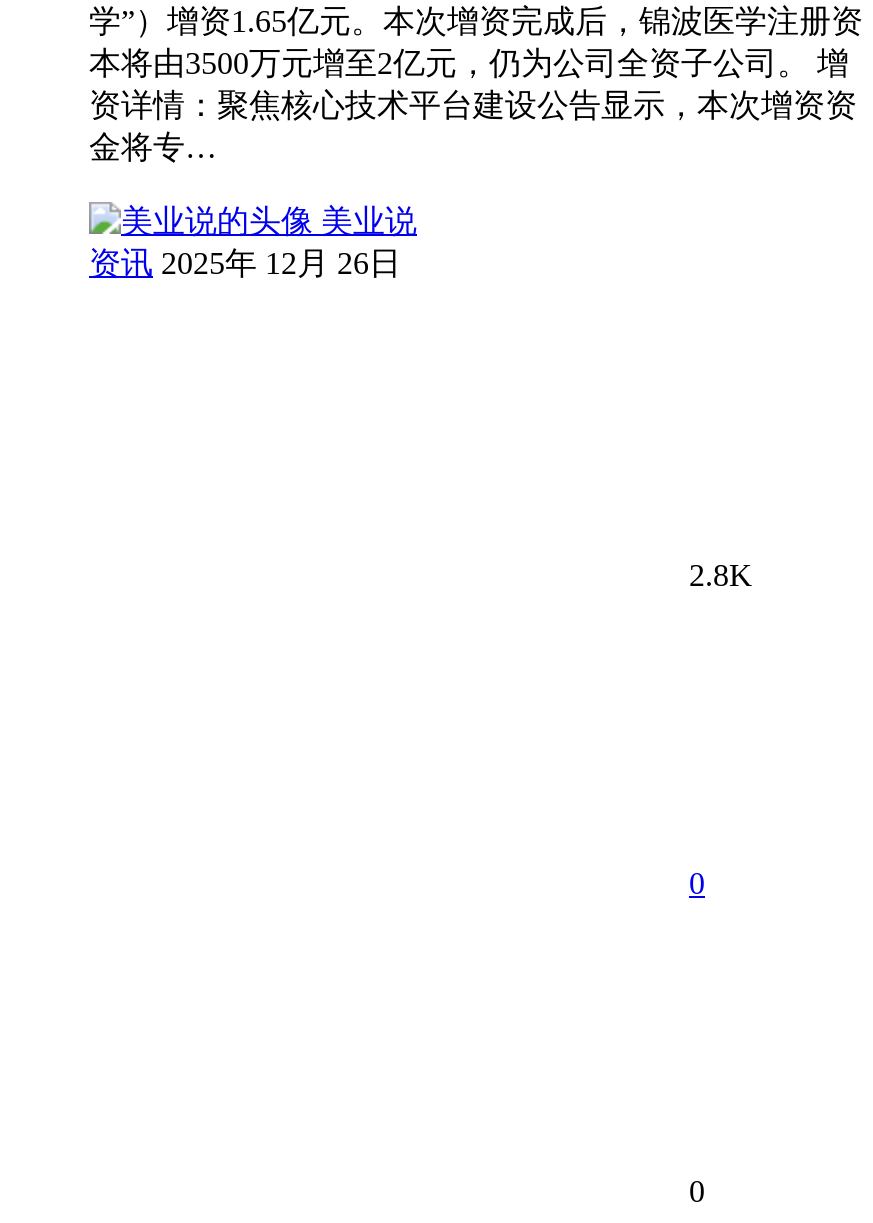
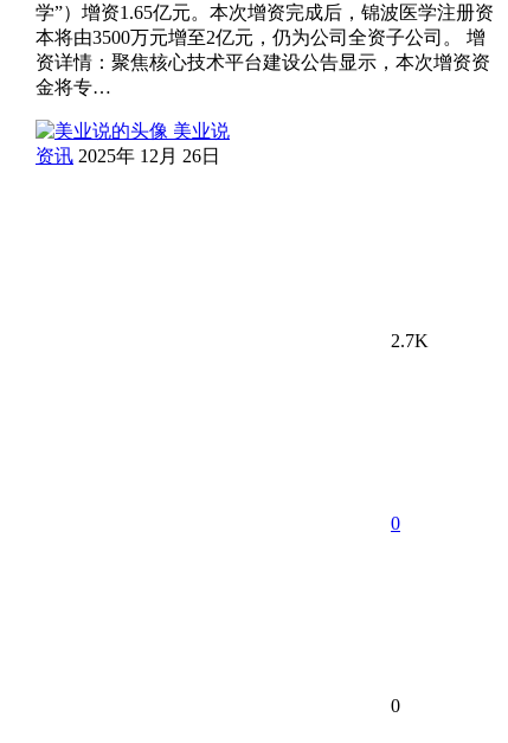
[689,559,753,593] 2.8K -> [391,331,429,351] 2.7K

